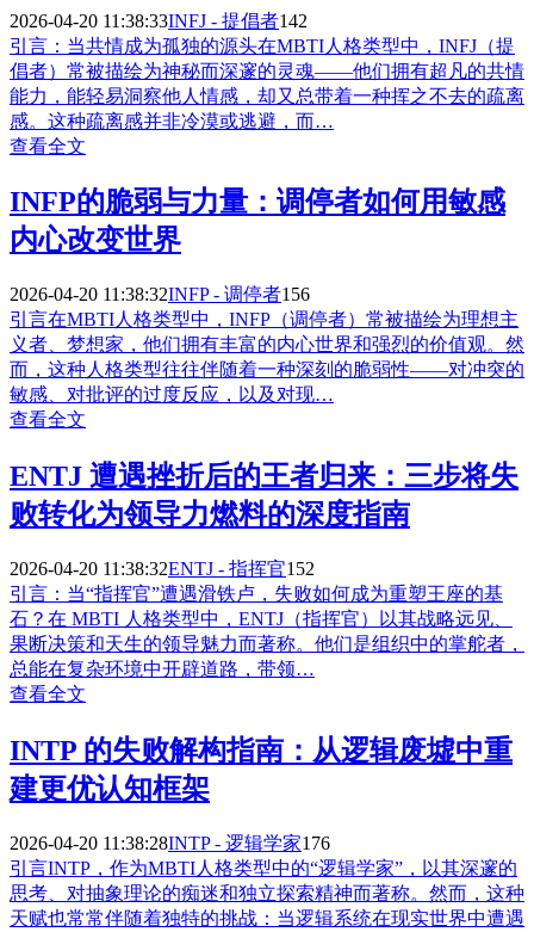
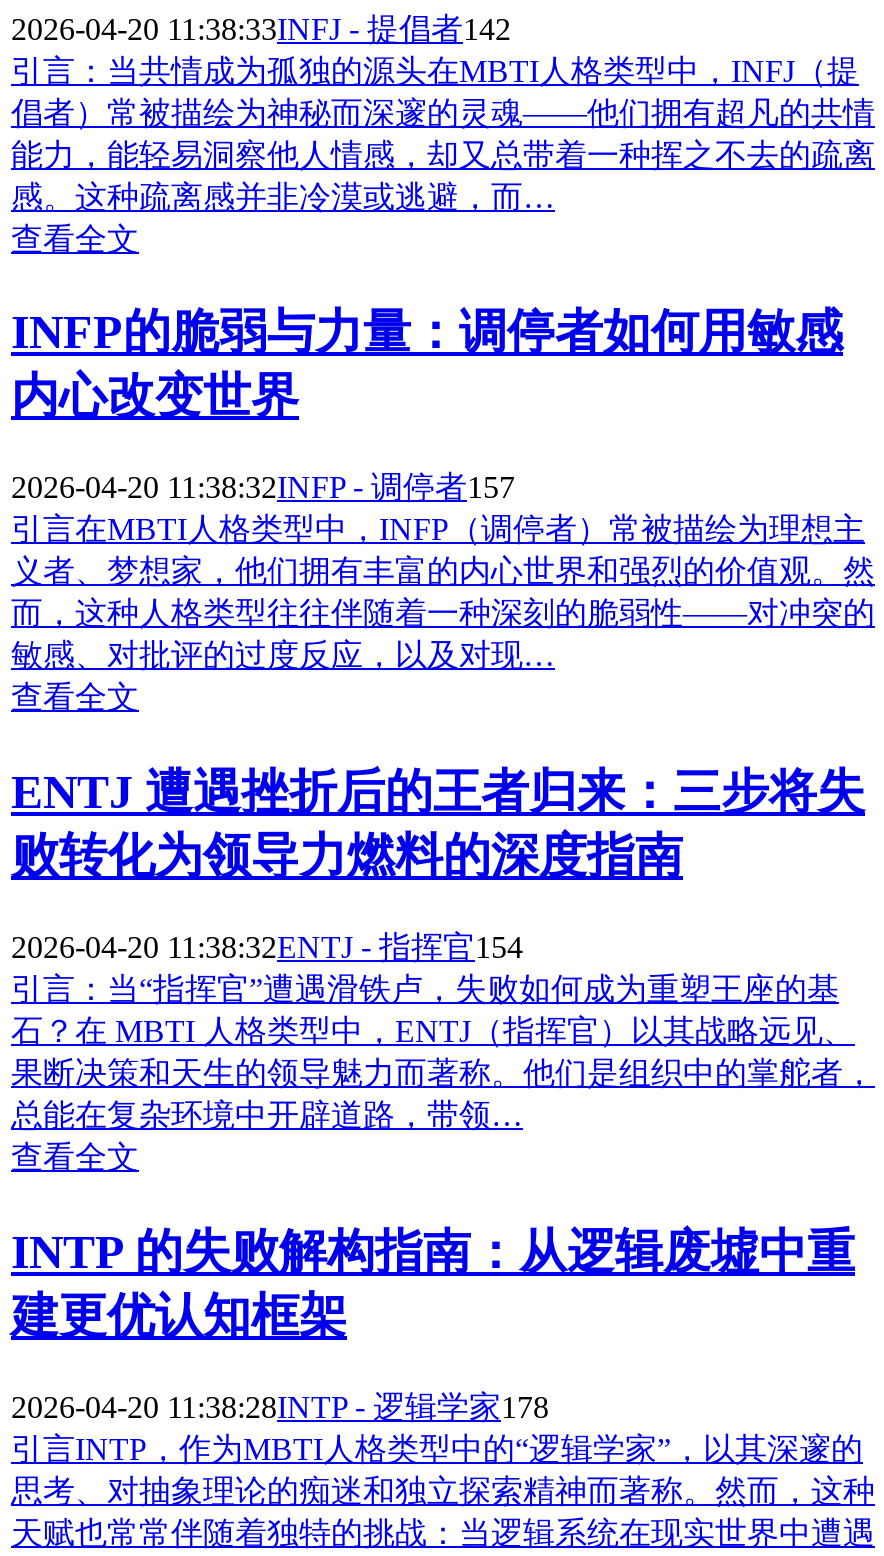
[10,284,310,305] 2026-04-20 11:38:32INFP - 调停者156 -> [11,471,515,505] 2026-04-20 11:38:32INFP - 调停者157
[10,559,315,579] 2026-04-20 11:38:32ENTJ - 指挥官152 -> [11,930,523,964] 2026-04-20 11:38:32ENTJ - 指挥官154
[10,833,330,853] 2026-04-20 11:38:28INTP - 逻辑学家176 -> [11,1390,549,1424] 2026-04-20 11:38:28INTP - 逻辑学家178

